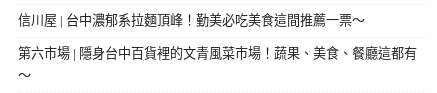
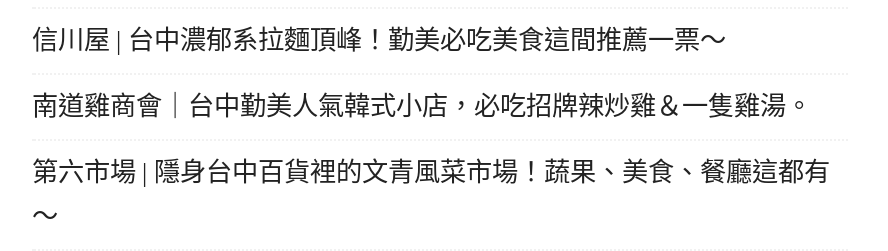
none -> [32,91,812,121] 南道雞商會｜台中勤美人氣韓式小店，必吃招牌辣炒雞＆一隻雞湯。

